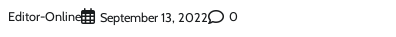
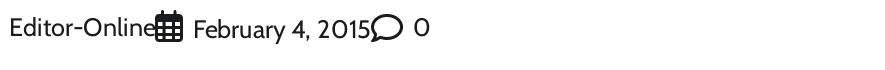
[100,10,208,25] September 13, 2022 -> [193,14,371,44] February 4, 2015

